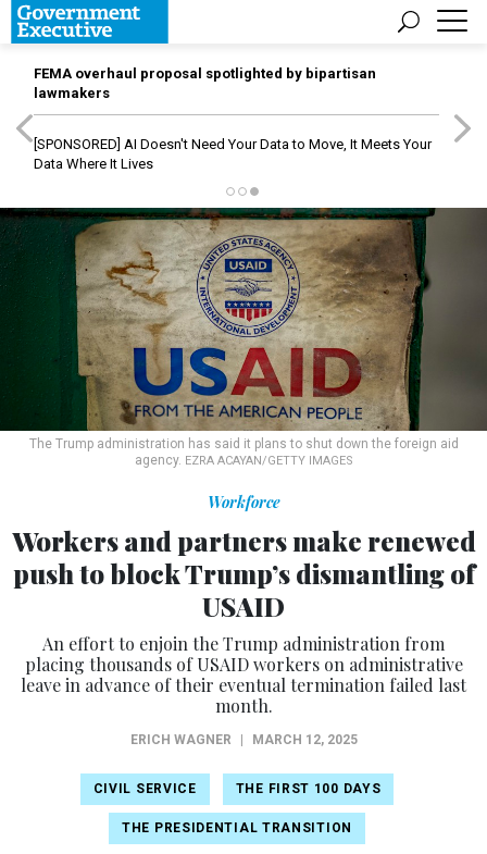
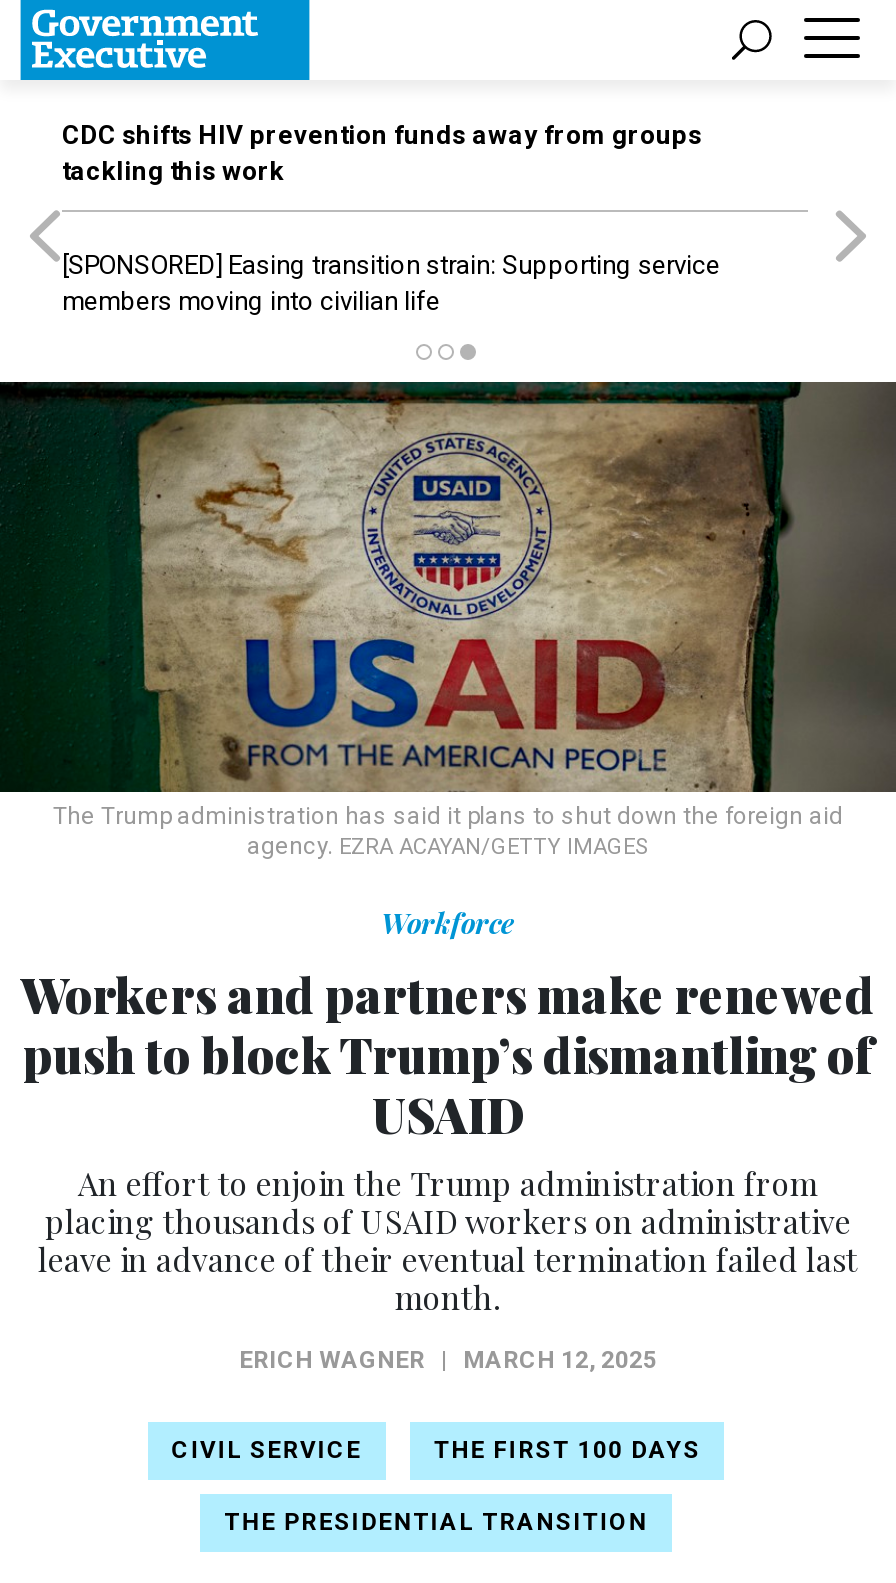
[34,65,376,101] FEMA overhaul proposal spotlighted by bipartisan | lawmakers -> [62,120,702,186] CDC shifts HIV prevention funds away from groups | tackling this work
[34,136,432,172] [SPONSORED] AI Doesn't Need Your Data to Move, It Meets Your | Data Where It Lives -> [62,250,720,316] [SPONSORED] Easing transition strain: Supporting service | members moving into civilian life

